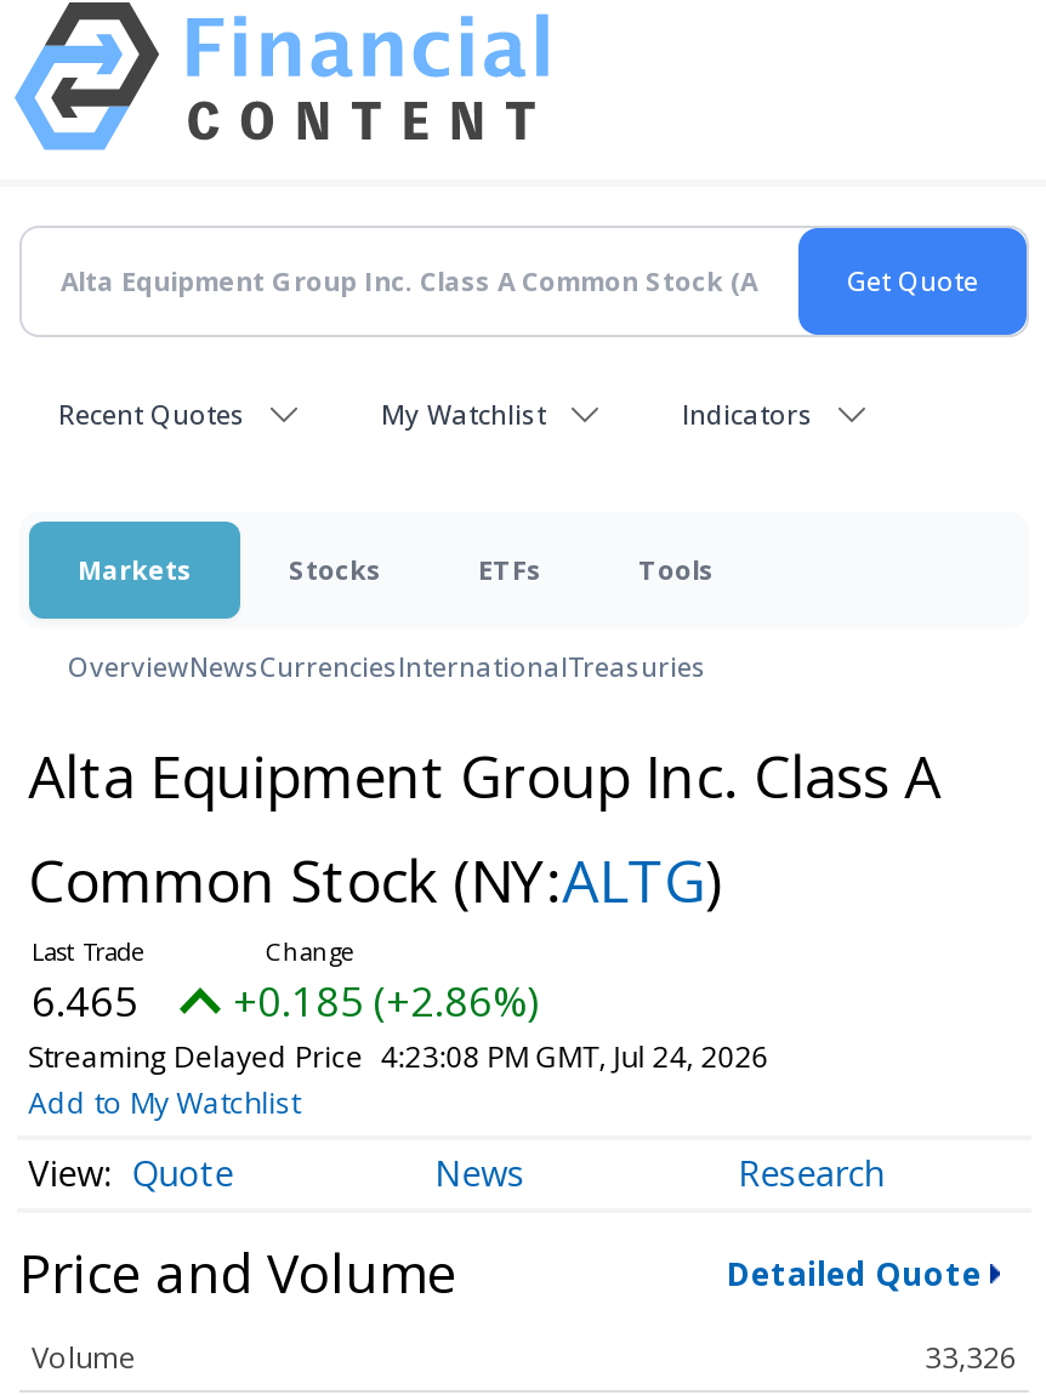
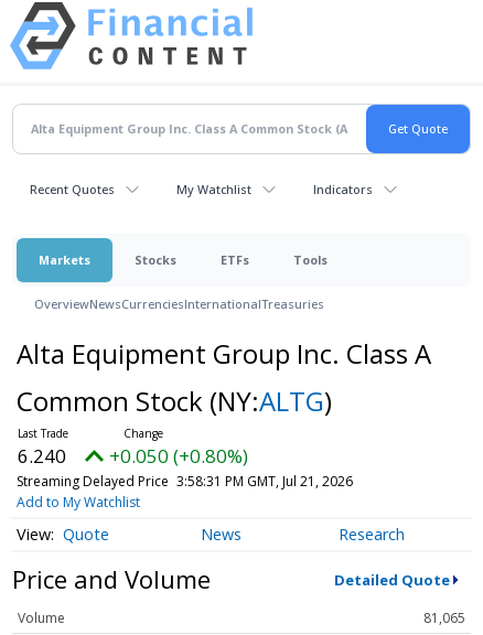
[32,973,138,1029] 6.465 -> [18,443,66,469] 6.240
[233,973,539,1029] +0.185 (+2.86%) -> [109,443,248,469] +0.050 (+0.80%)
[28,1036,769,1077] Streaming Delayed Price 4:23:08 PM GMT, Jul 24, 2026 -> [16,472,353,491] Streaming Delayed Price 3:58:31 PM GMT, Jul 21, 2026
[925,1338,1017,1379] 33,326 -> [423,609,465,628] 81,065

